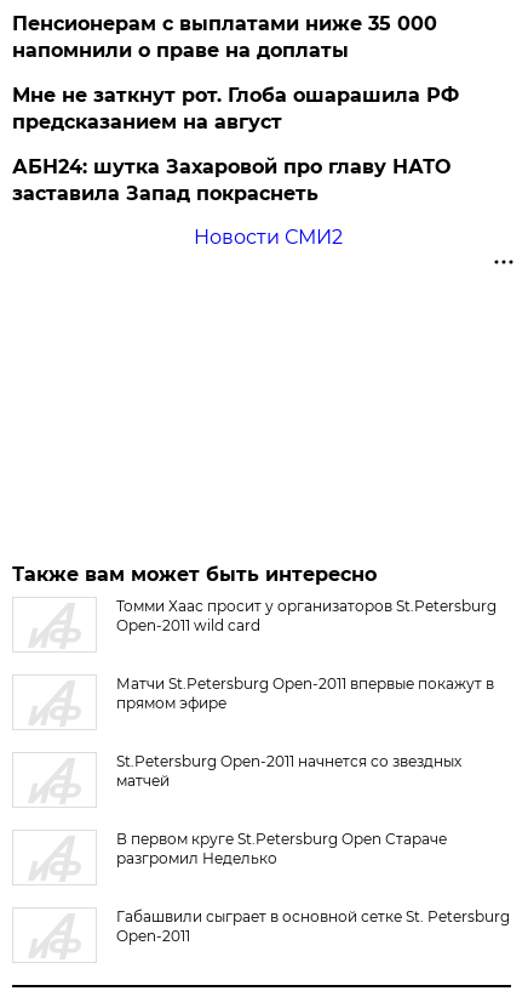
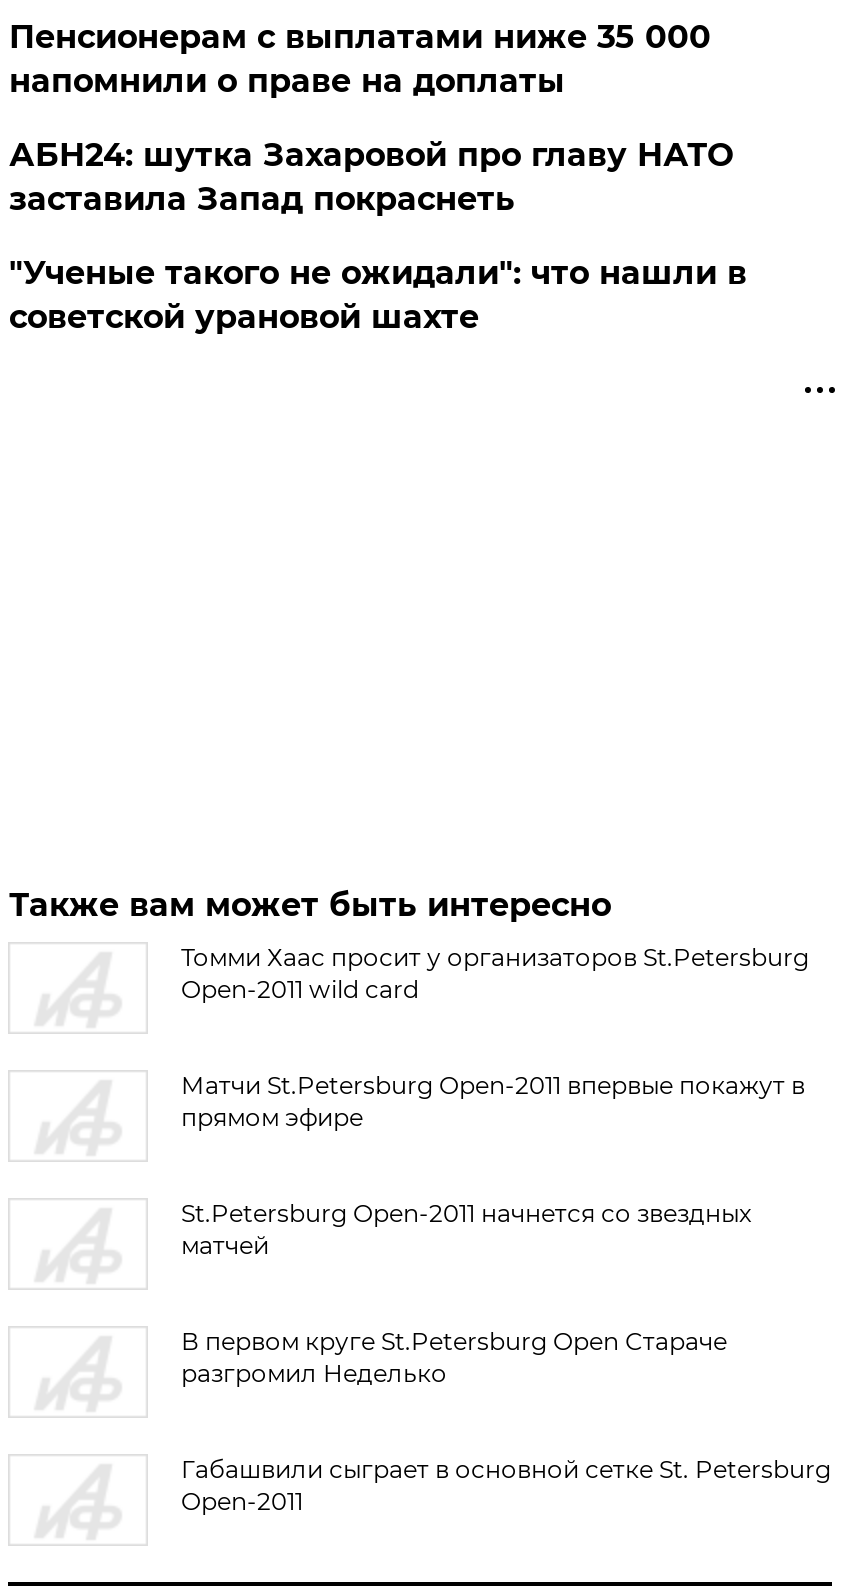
[13,84,459,133] Мне не заткнут рот. Глоба ошарашила РФ | предсказанием на август -> none
moved [13,155,451,205] -> [9,136,733,218]: АБН24: шутка Захаровой про главу НАТО | заставила Запад покраснеть
[193,226,342,249] Новости СМИ2 -> [9,254,747,336] "Ученые такого не ожидали": что нашли в | советской урановой шахте

